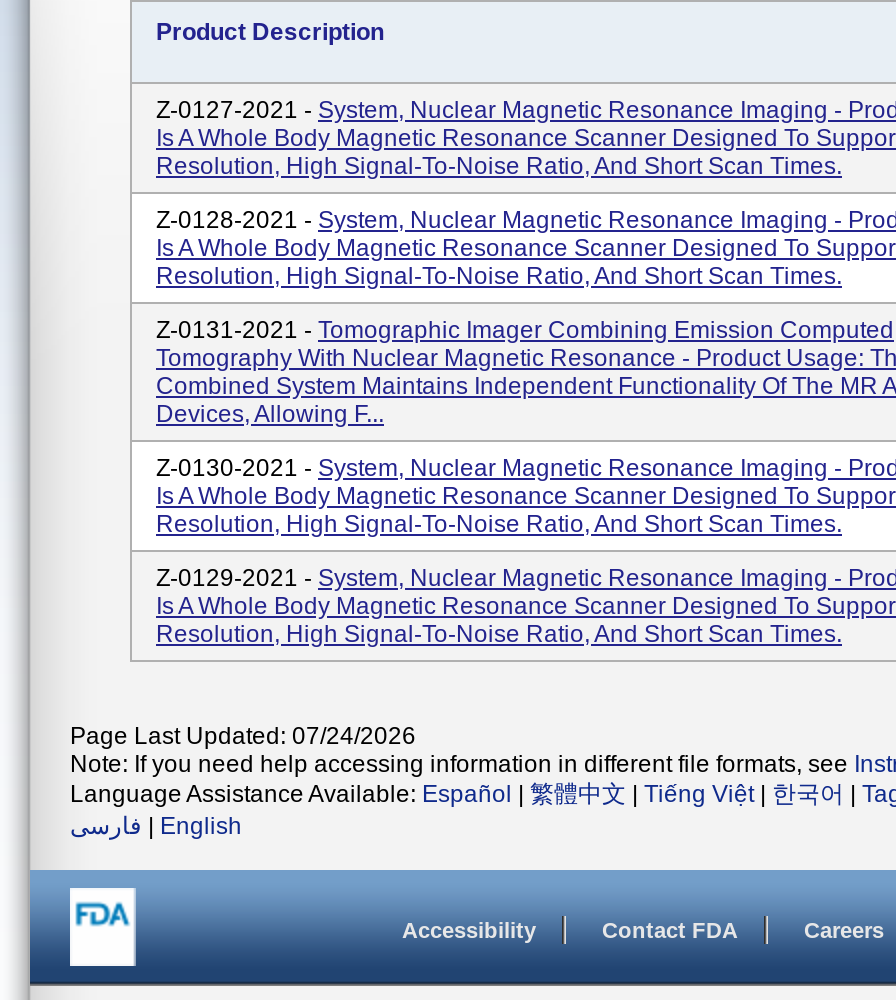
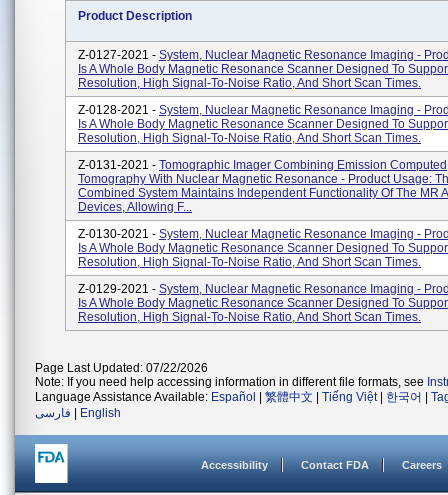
[70,722,416,750] Page Last Updated: 07/24/2026 -> [35,361,208,375] Page Last Updated: 07/22/2026

